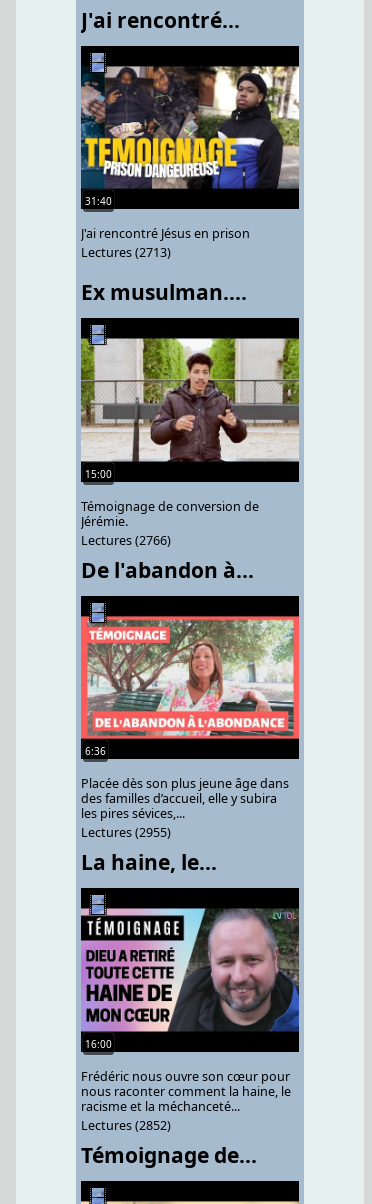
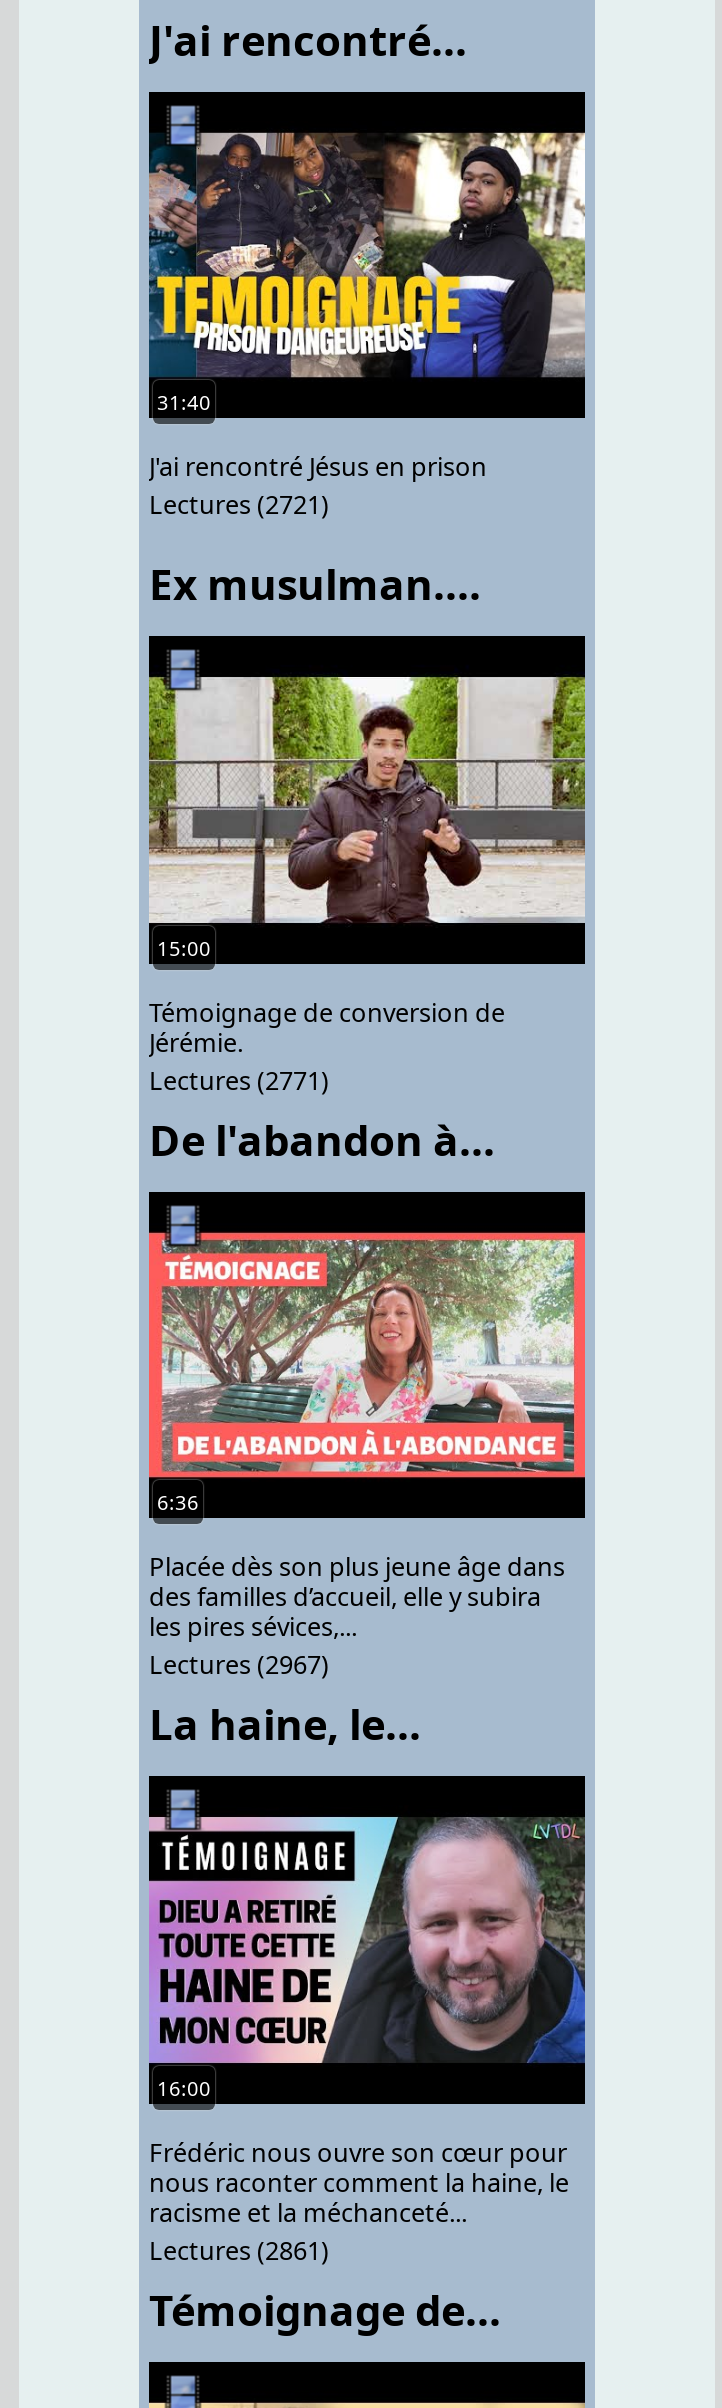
[81,244,171,261] Lectures (2713) -> [149,489,329,523] Lectures (2721)
[81,532,171,549] Lectures (2766) -> [149,1064,329,1098] Lectures (2771)
[81,824,171,841] Lectures (2955) -> [149,1649,329,1683] Lectures (2967)
[81,1117,171,1134] Lectures (2852) -> [149,2234,329,2268] Lectures (2861)

